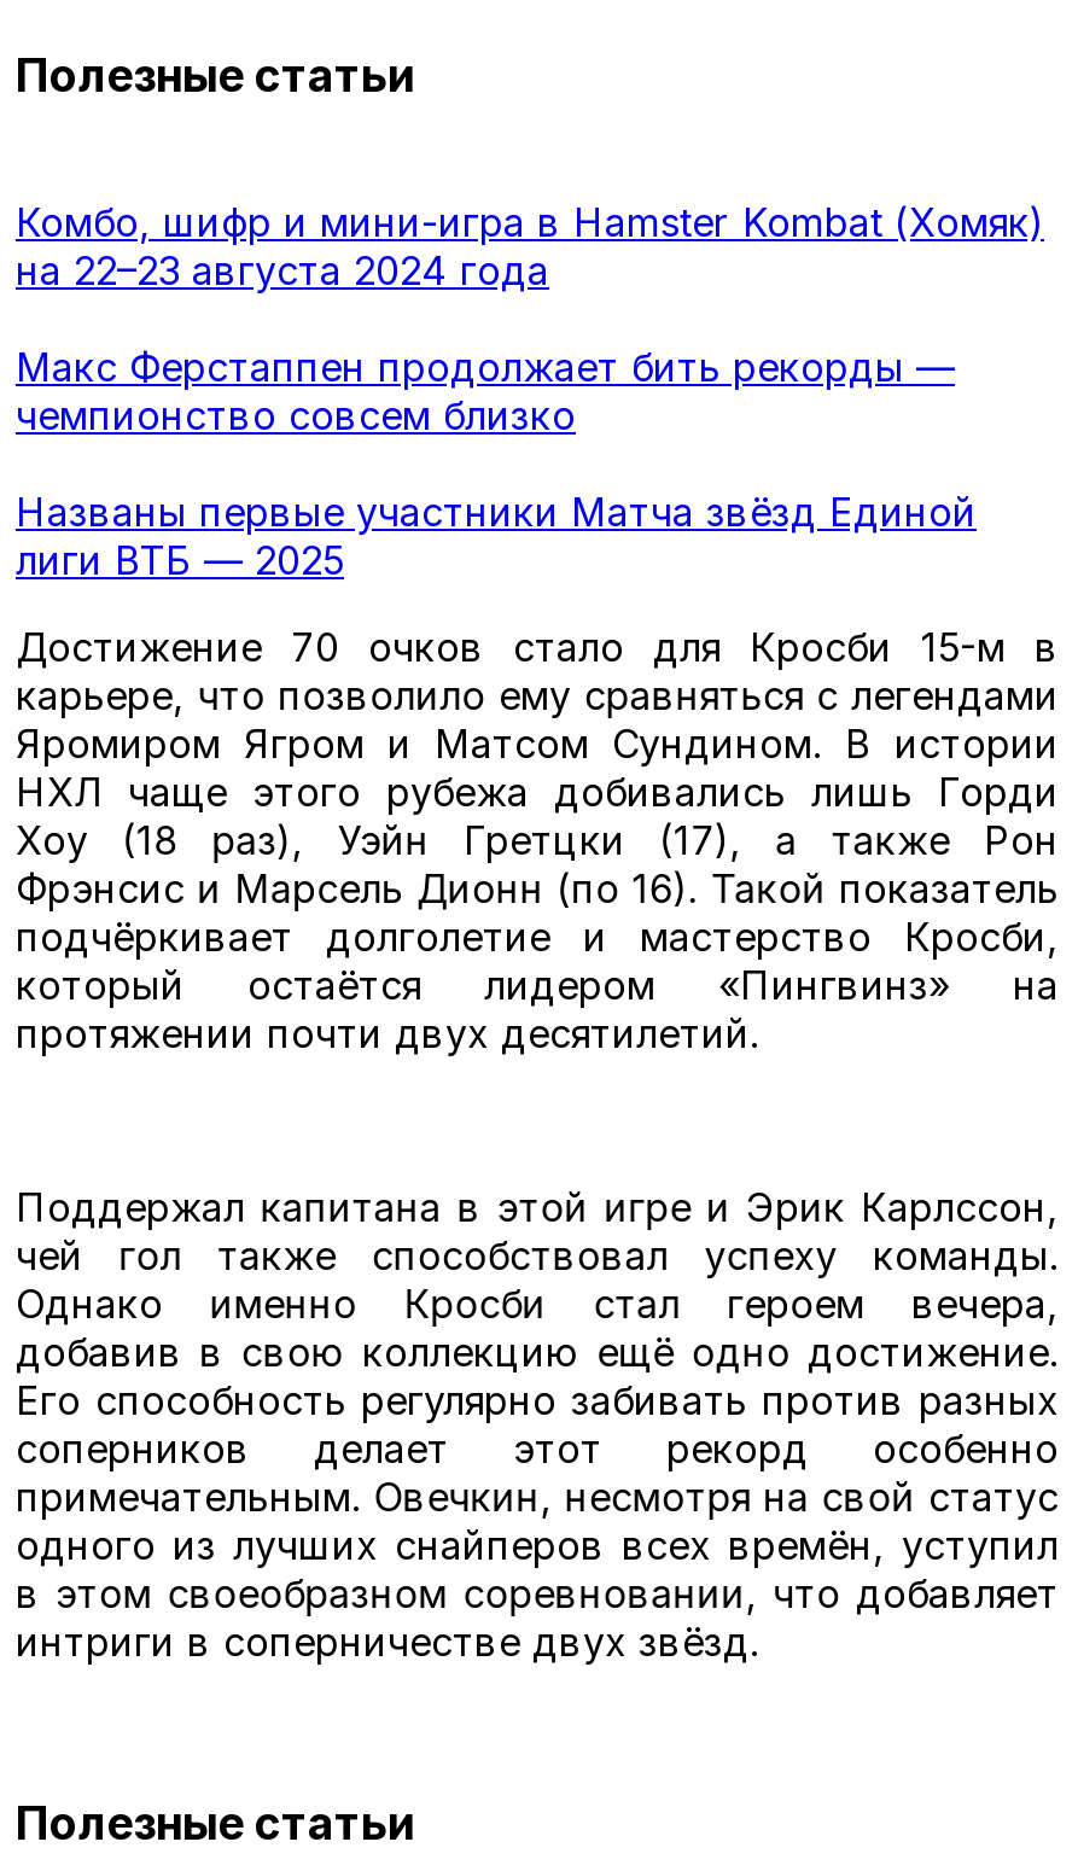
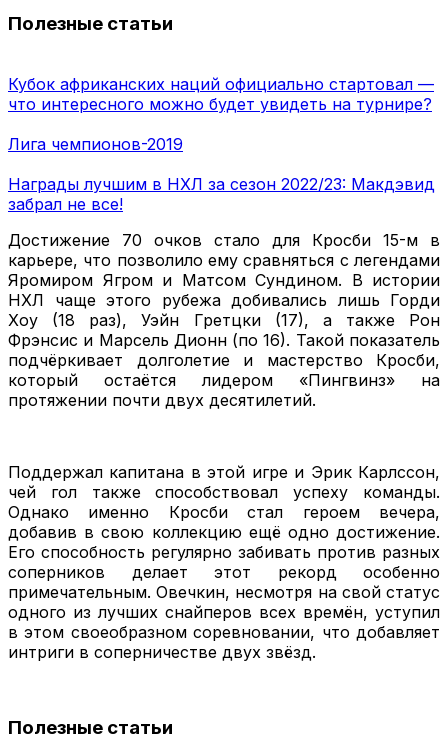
[16,197,1044,294] Комбо, шифр и мини-игра в Hamster Kombat (Хомяк) | на 22–23 августа 2024 года -> [8,74,434,114] Кубок африканских наций официально стартовал — | что интересного можно будет увидеть на турнире?
[16,342,955,439] Макс Ферстаппен продолжает бить рекорды — | чемпионство совсем близко -> [8,134,183,154] Лига чемпионов-2019
[16,487,977,584] Названы первые участники Матча звёзд Единой | лиги ВТБ — 2025 -> [8,174,435,214] Награды лучшим в НХЛ за сезон 2022/23: Макдэвид | забрал не все!

